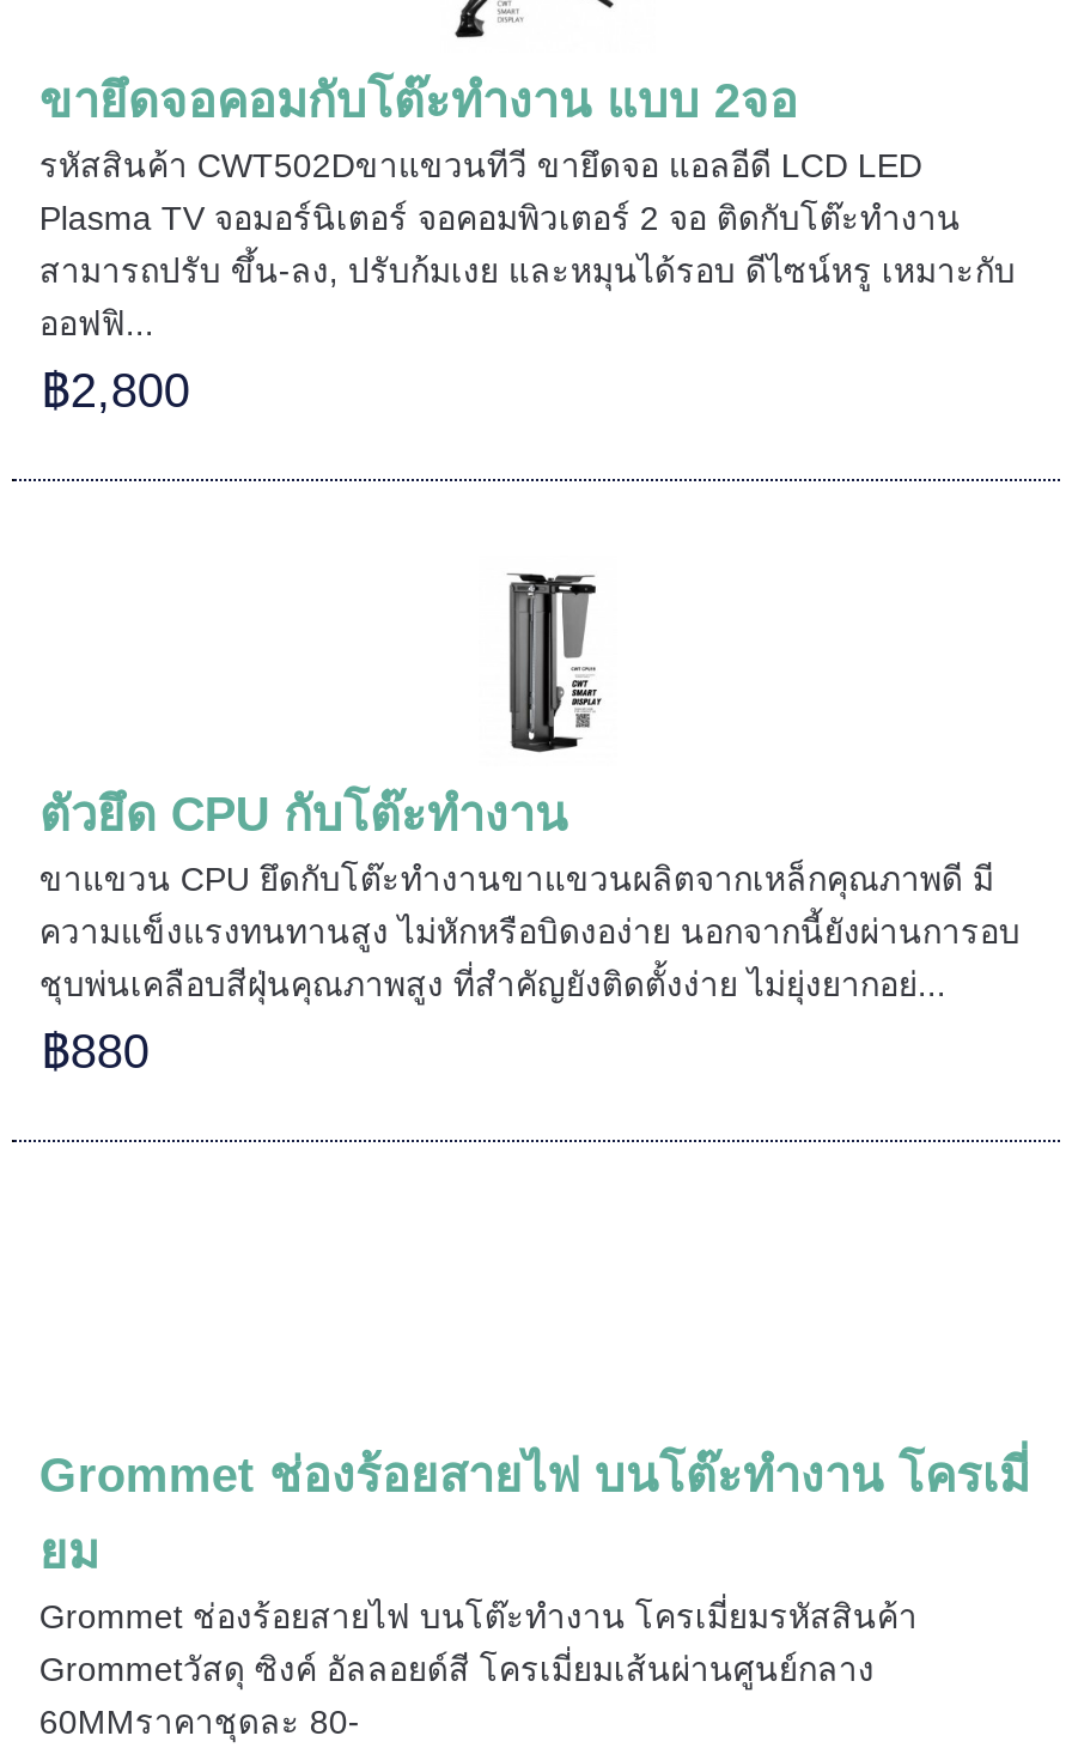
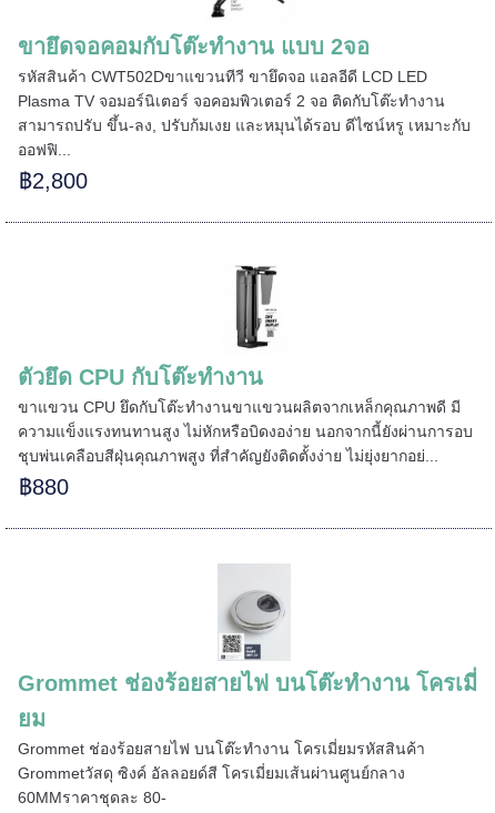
none -> [218,563,291,661] [image]

